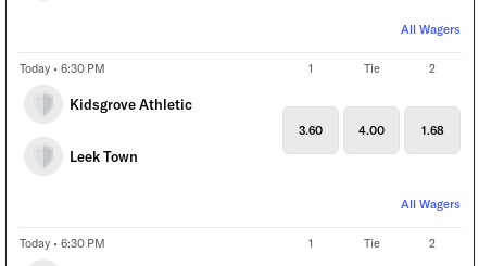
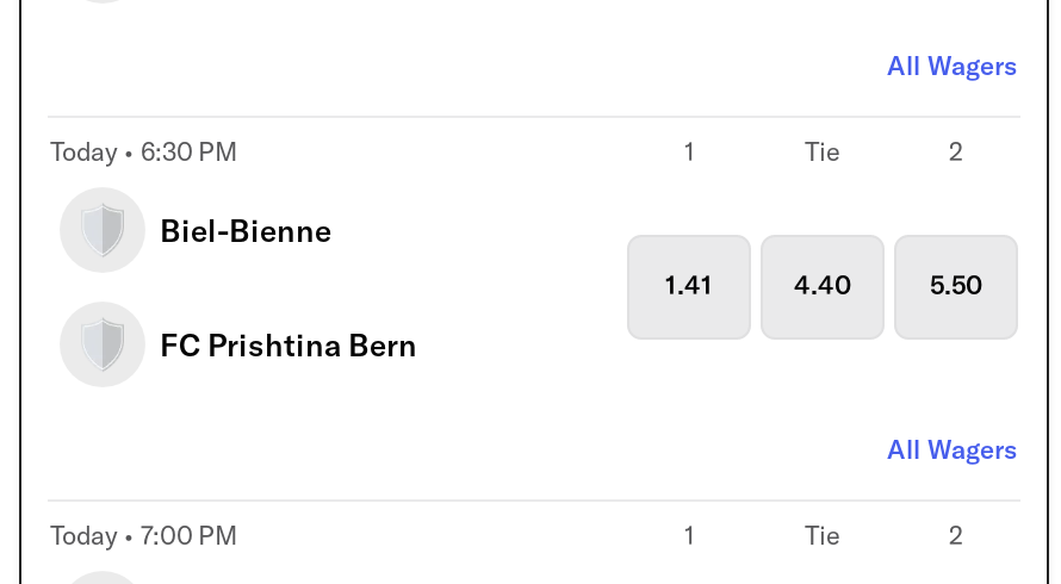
[70,96,192,113] Kidsgrove Athletic -> [160,210,331,248] Biel-Bienne
[299,122,444,137] 3.60 | 4.00 | 1.68 -> [665,268,982,302] 1.41 | 4.40 | 5.50
[70,148,138,165] Leek Town -> [160,324,417,362] FC Prishtina Bern
[20,236,105,251] Today • 6:30 PM -> [50,517,238,551] Today • 7:00 PM

